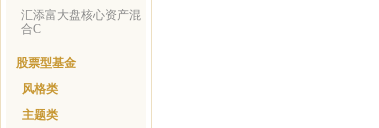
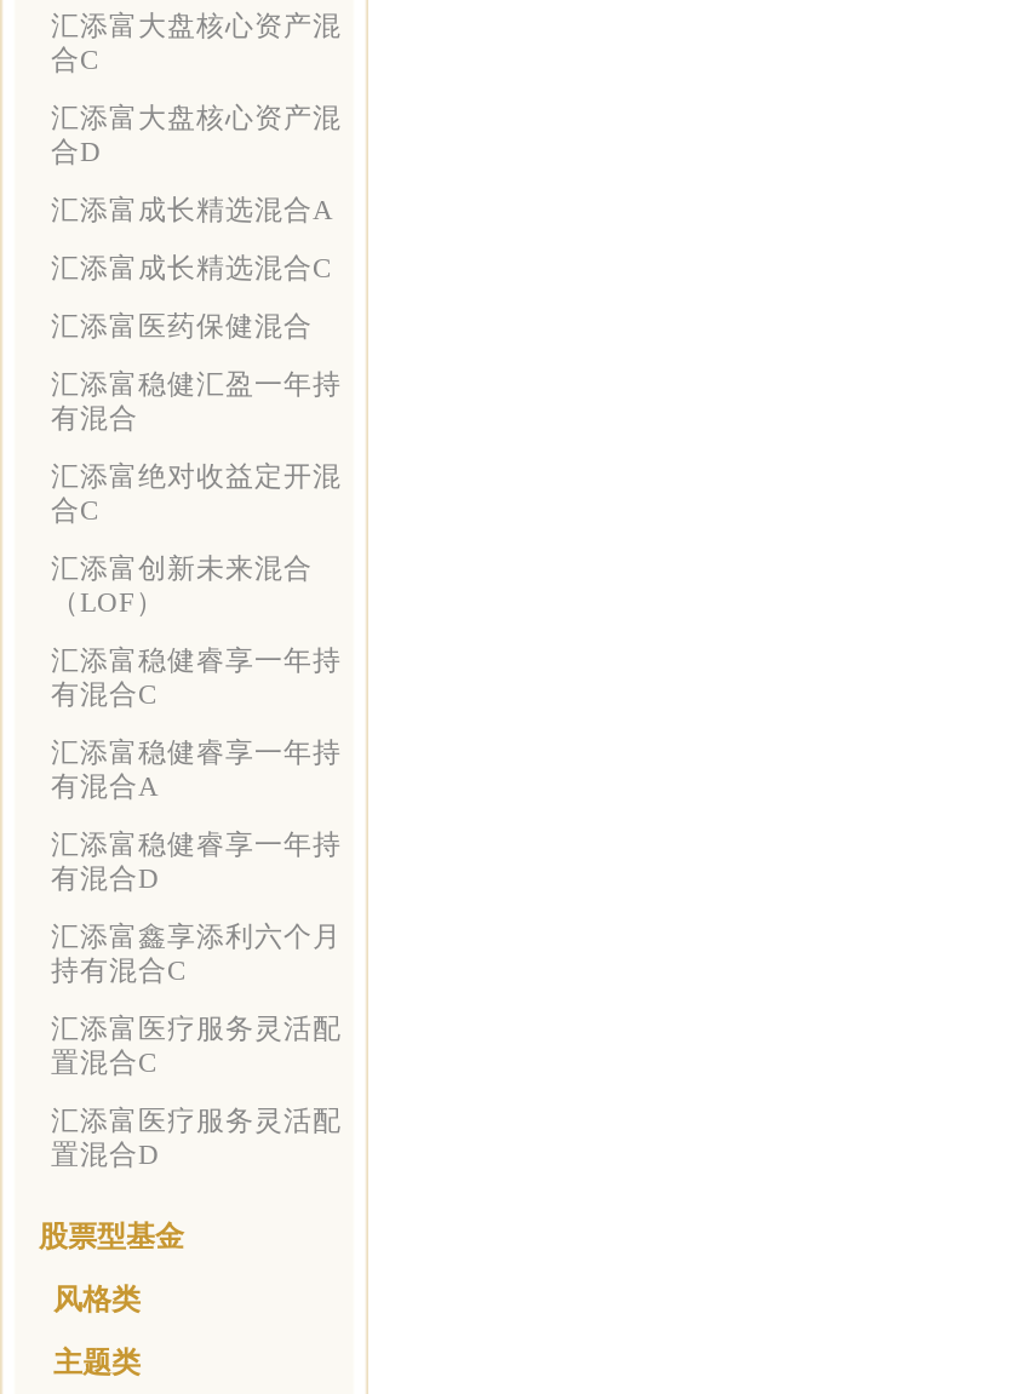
none -> [51,103,342,1169] 汇添富大盘核心资产混 | 合D | 汇添富成长精选混合A | 汇添富成长精选混合C | 汇添富医药保健混合 | 汇添富稳健汇盈一年持 | 有混合 | 汇添富绝对收益定开混 | 合C | 汇添富创新未来混合 | （LOF） | 汇添富稳健睿享一年持 | 有混合C | 汇添富稳健睿享一年持 | 有混合A | 汇添富稳健睿享一年持 | 有混合D | 汇添富鑫享添利六个月 | 持有混合C | 汇添富医疗服务灵活配 | 置混合C | 汇添富医疗服务灵活配 | 置混合D

